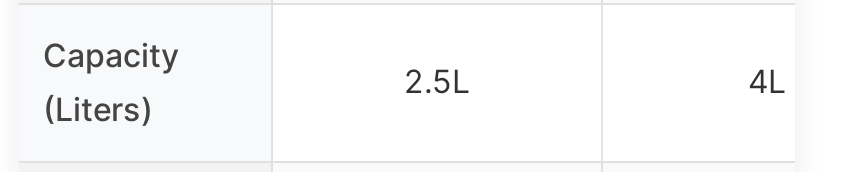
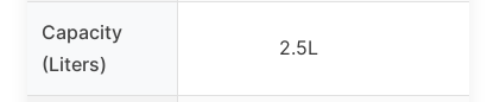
[748,60,786,100] 4L -> none

